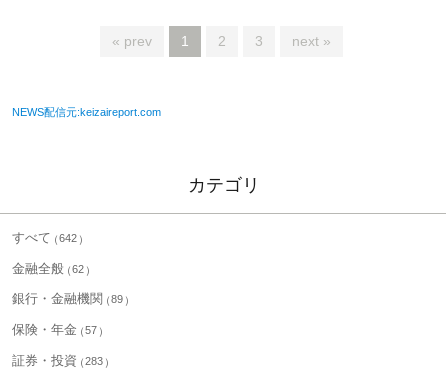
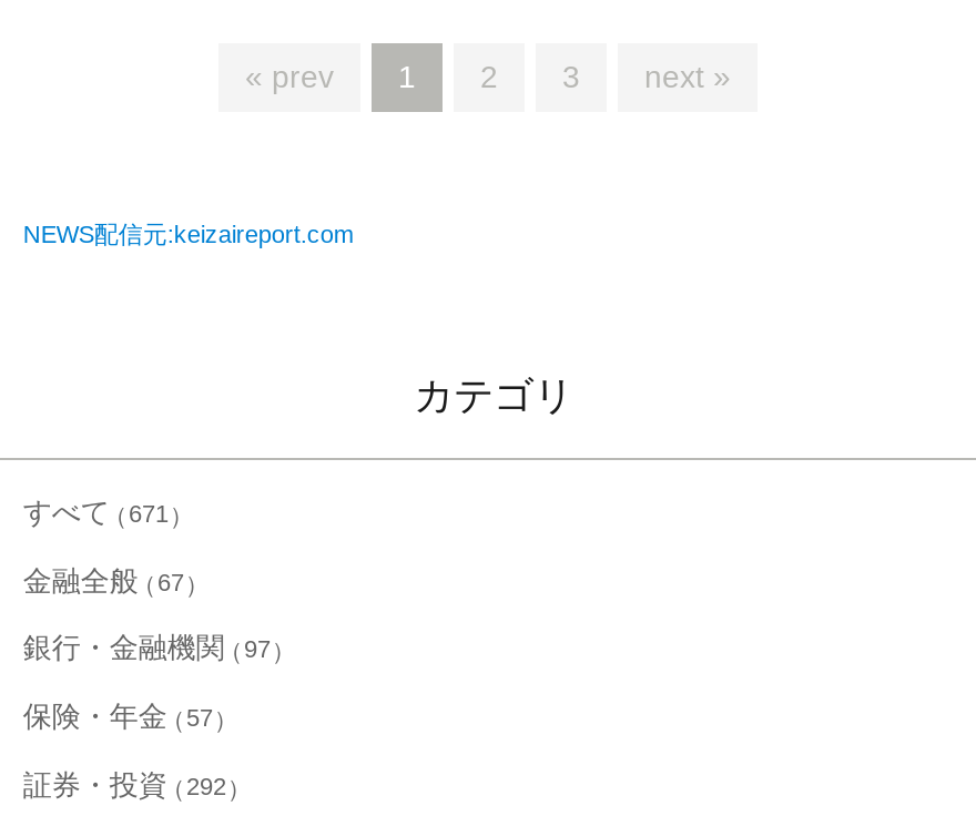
[12,230,77,245] すべて 642 -> [23,495,169,528] すべて 671
[12,261,84,276] 金融全般 62 -> [23,563,184,597] 金融全般 67
[12,291,123,306] 銀行・金融機関 89 -> [23,632,271,665] 銀行・金融機関 97
[12,353,103,368] 証券・投資 283 -> [23,769,226,802] 証券・投資 292

